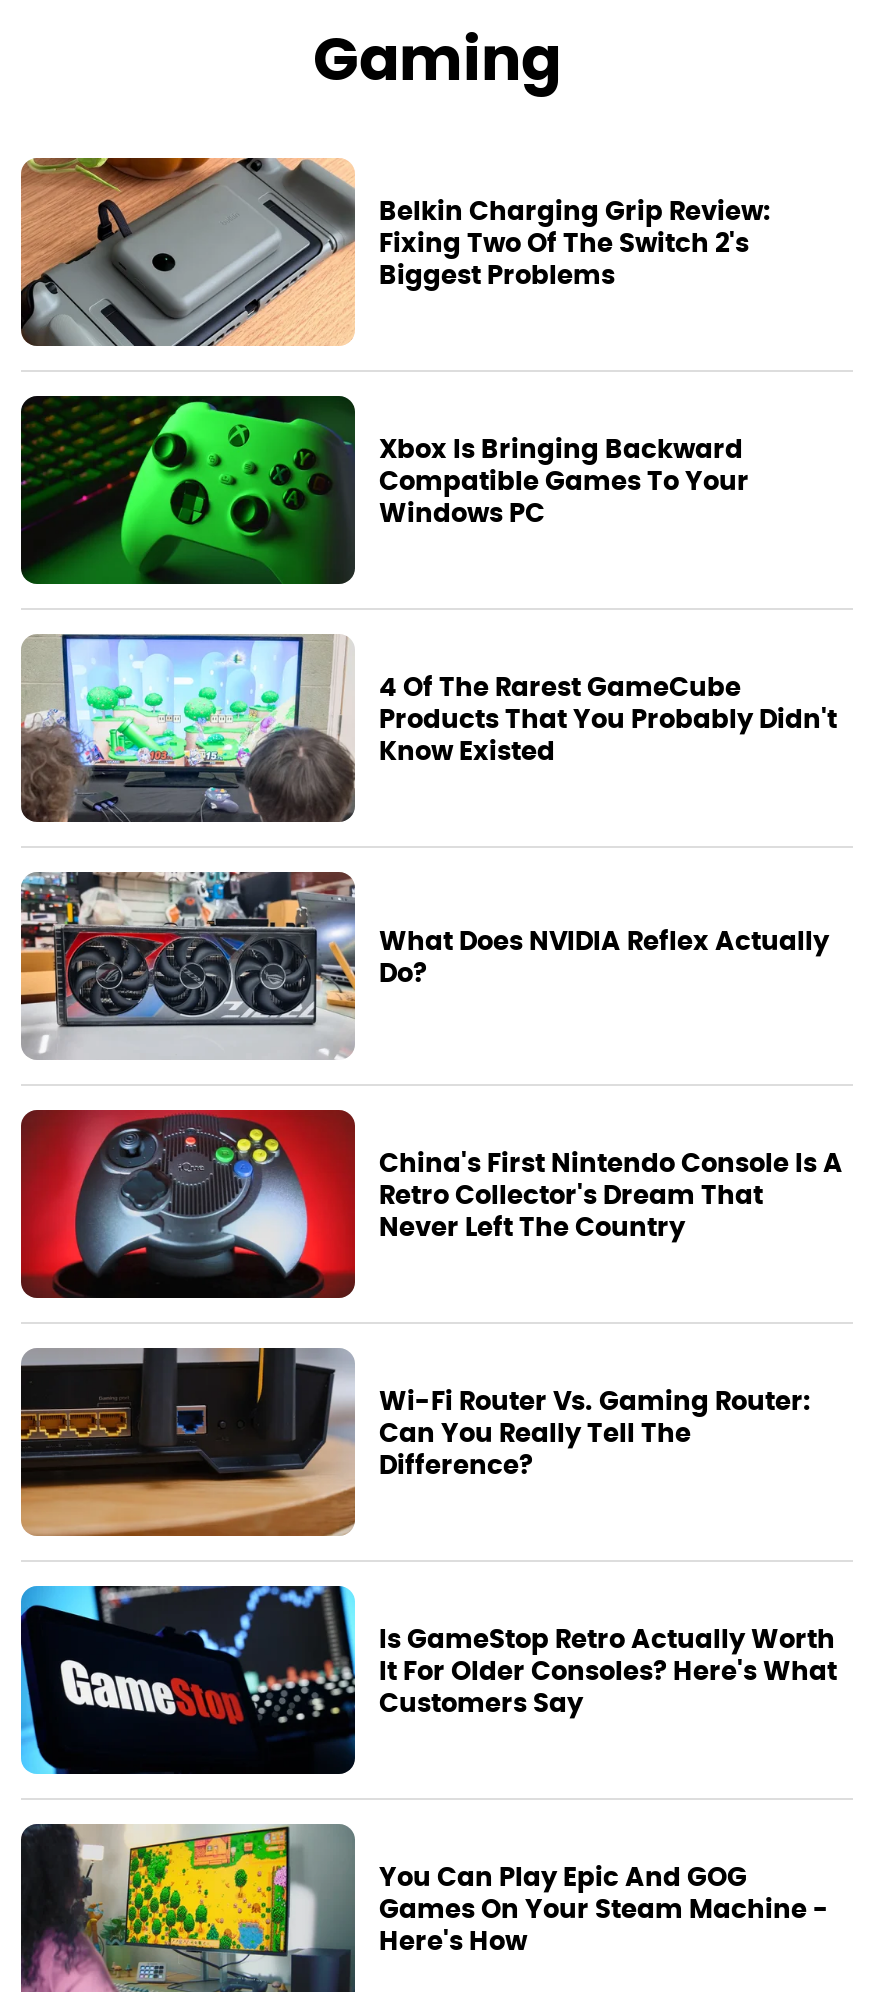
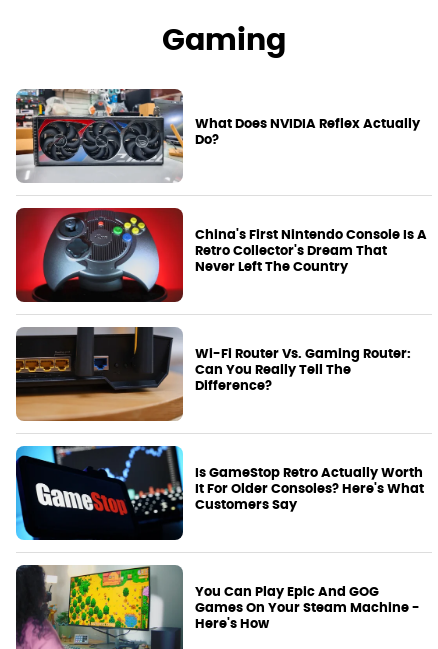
[19,156,771,348] [image] | Belkin Charging Grip Review: | Fixing Two Of The Switch 2's | Biggest Problems -> none
[19,394,749,586] [image] | Xbox Is Bringing Backward | Compatible Games To Your | Windows PC -> none
[19,632,837,824] [image] | 4 Of The Rarest GameCube | Products That You Probably Didn't | Know Existed -> none

